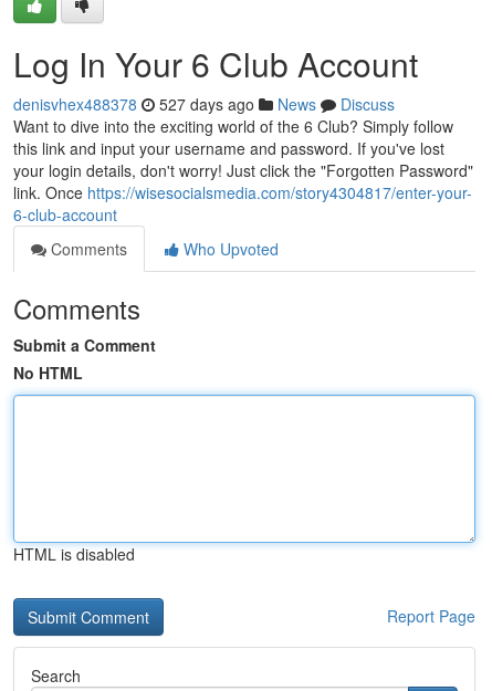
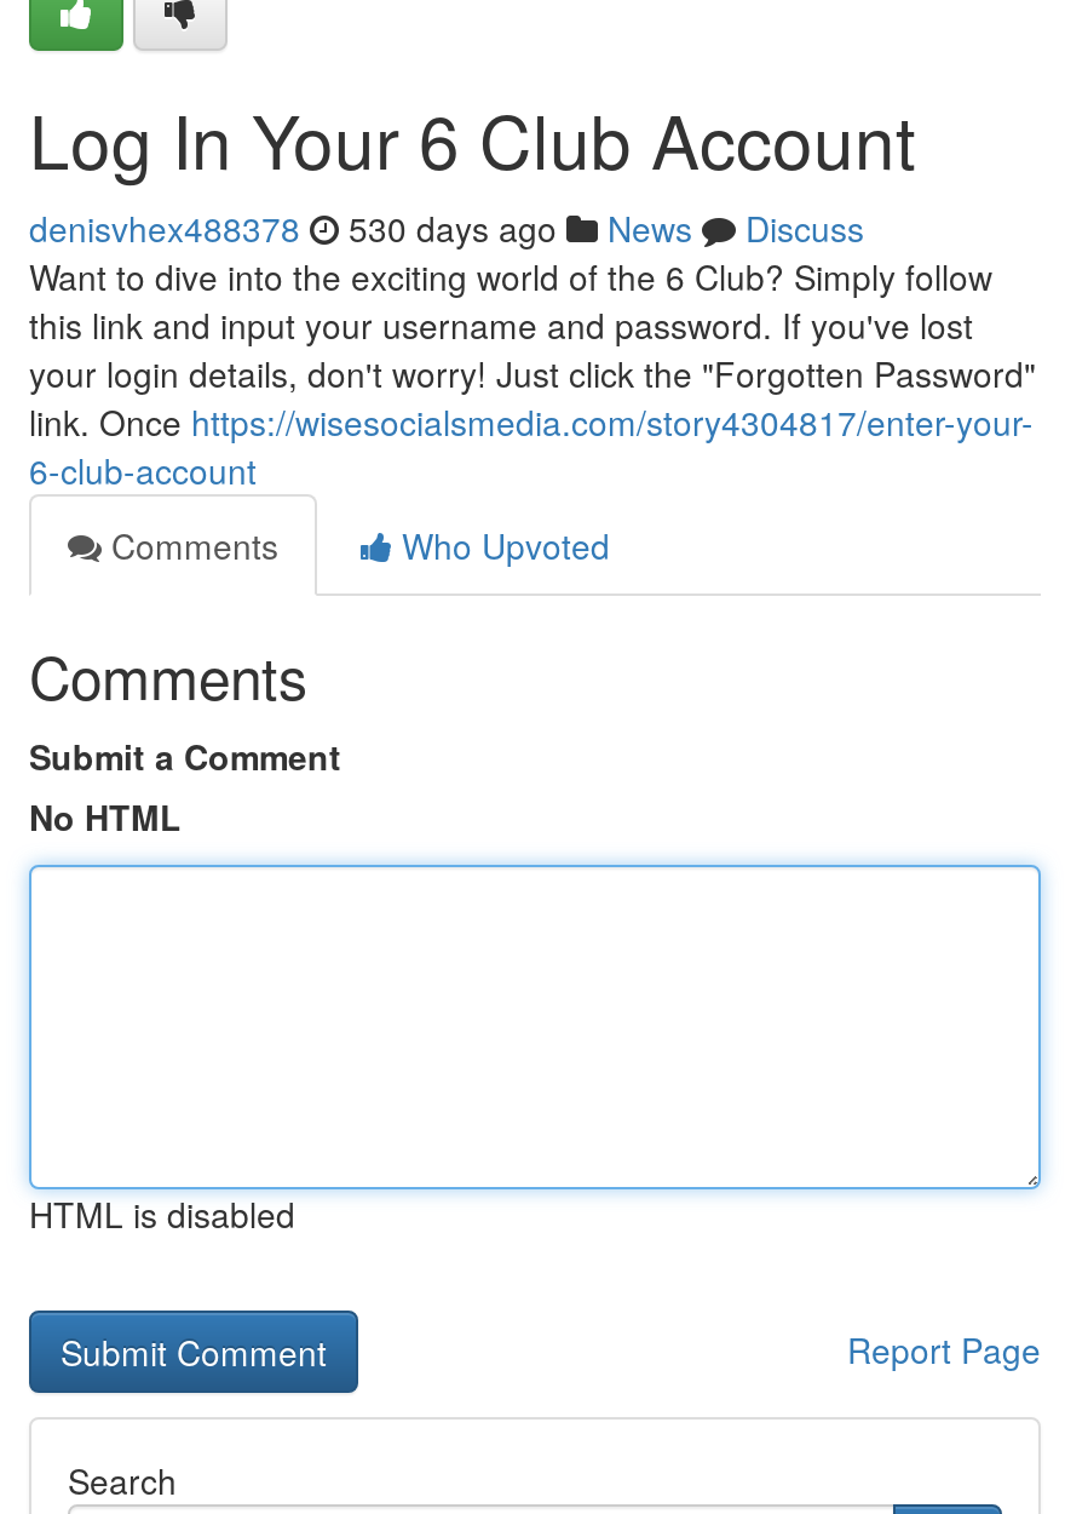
[13,93,395,115] denisvhex488378 527 days ago News Discuss -> [29,203,864,252] denisvhex488378 530 days ago News Discuss

